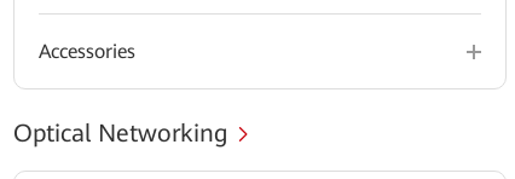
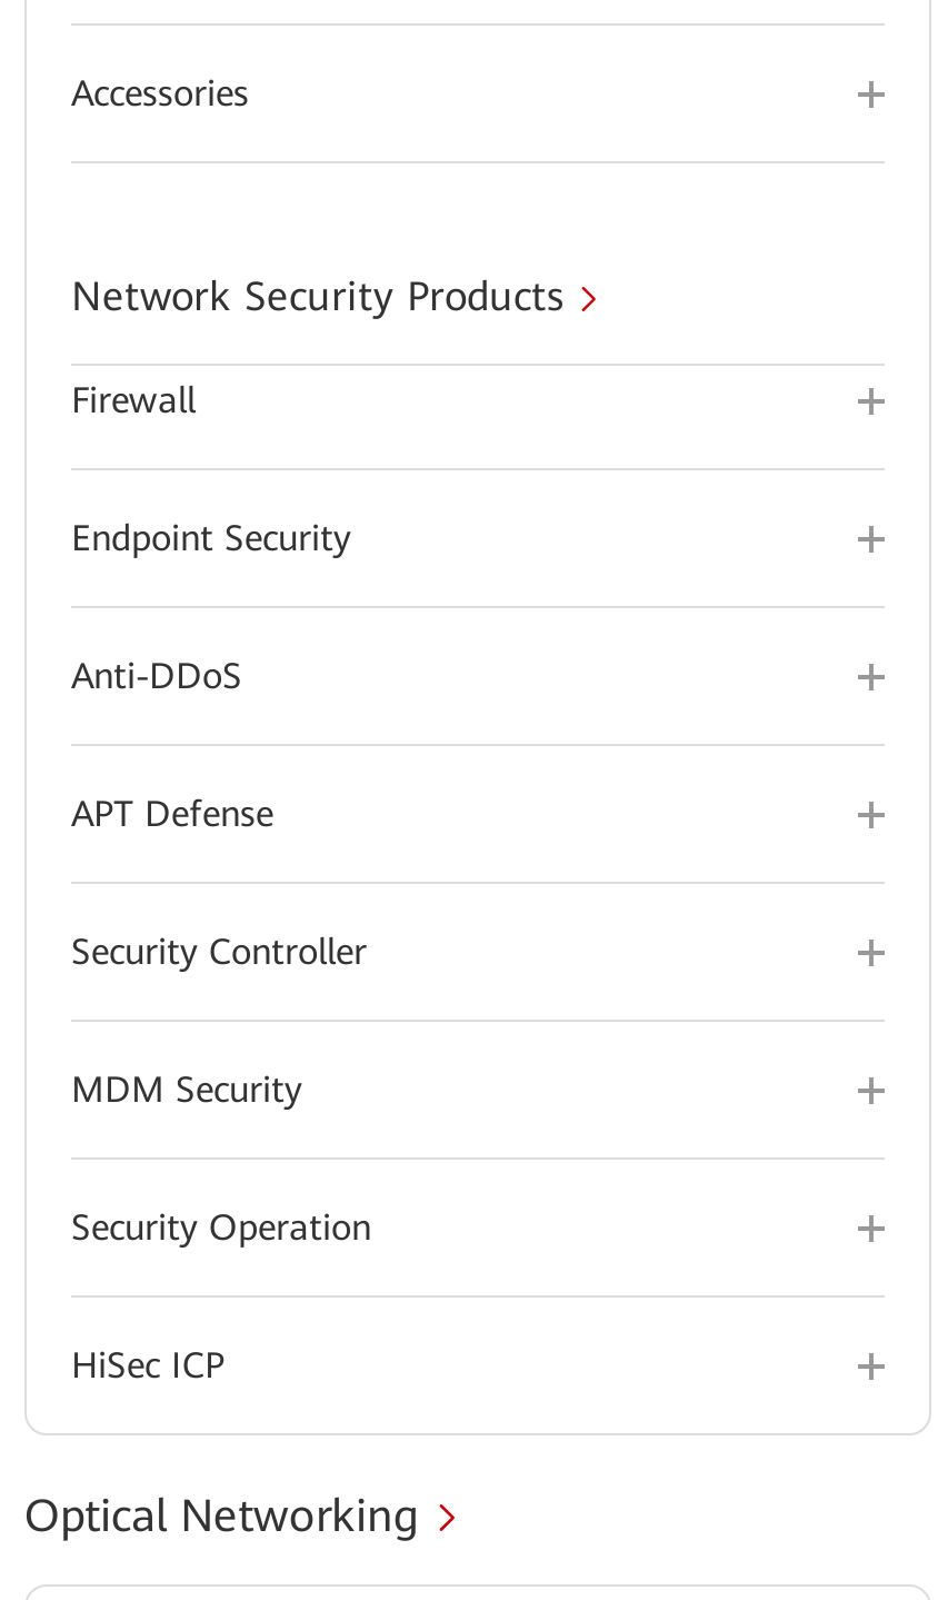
none -> [71,272,565,1387] Network Security Products | Firewall | Endpoint Security | Anti-DDoS | APT Defense | Security Controller | MDM Security | Security Operation | HiSec ICP

